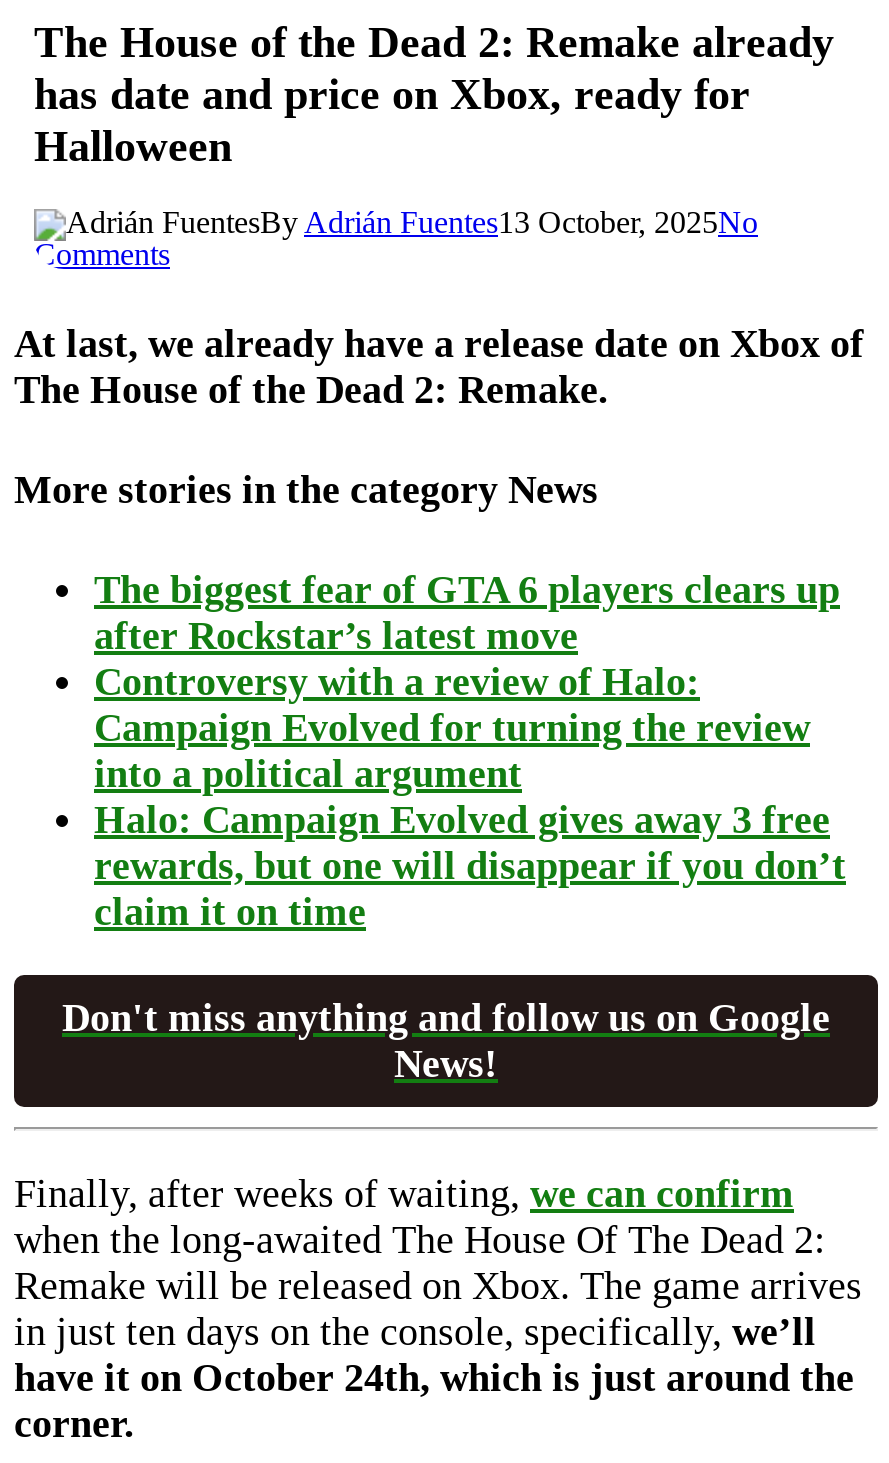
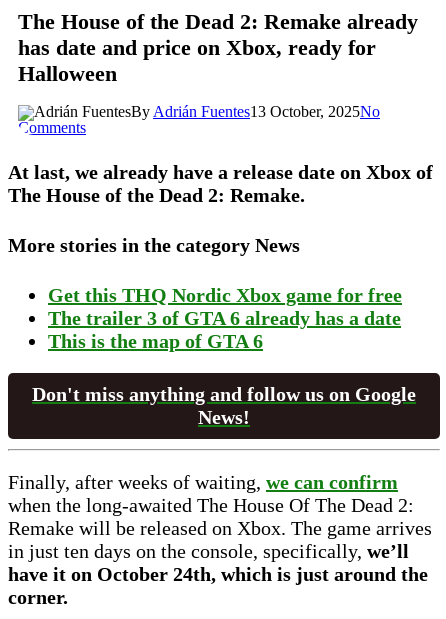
[94,566,846,932] The biggest fear of GTA 6 players clears up | after Rockstar’s latest move | Controversy with a review of Halo: | Campaign Evolved for turning the review | into a political argument | Halo: Campaign Evolved gives away 3 free | rewards, but one will disappear if you don’t | claim it on time -> [48,284,402,352] Get this THQ Nordic Xbox game for free | The trailer 3 of GTA 6 already has a date | This is the map of GTA 6

